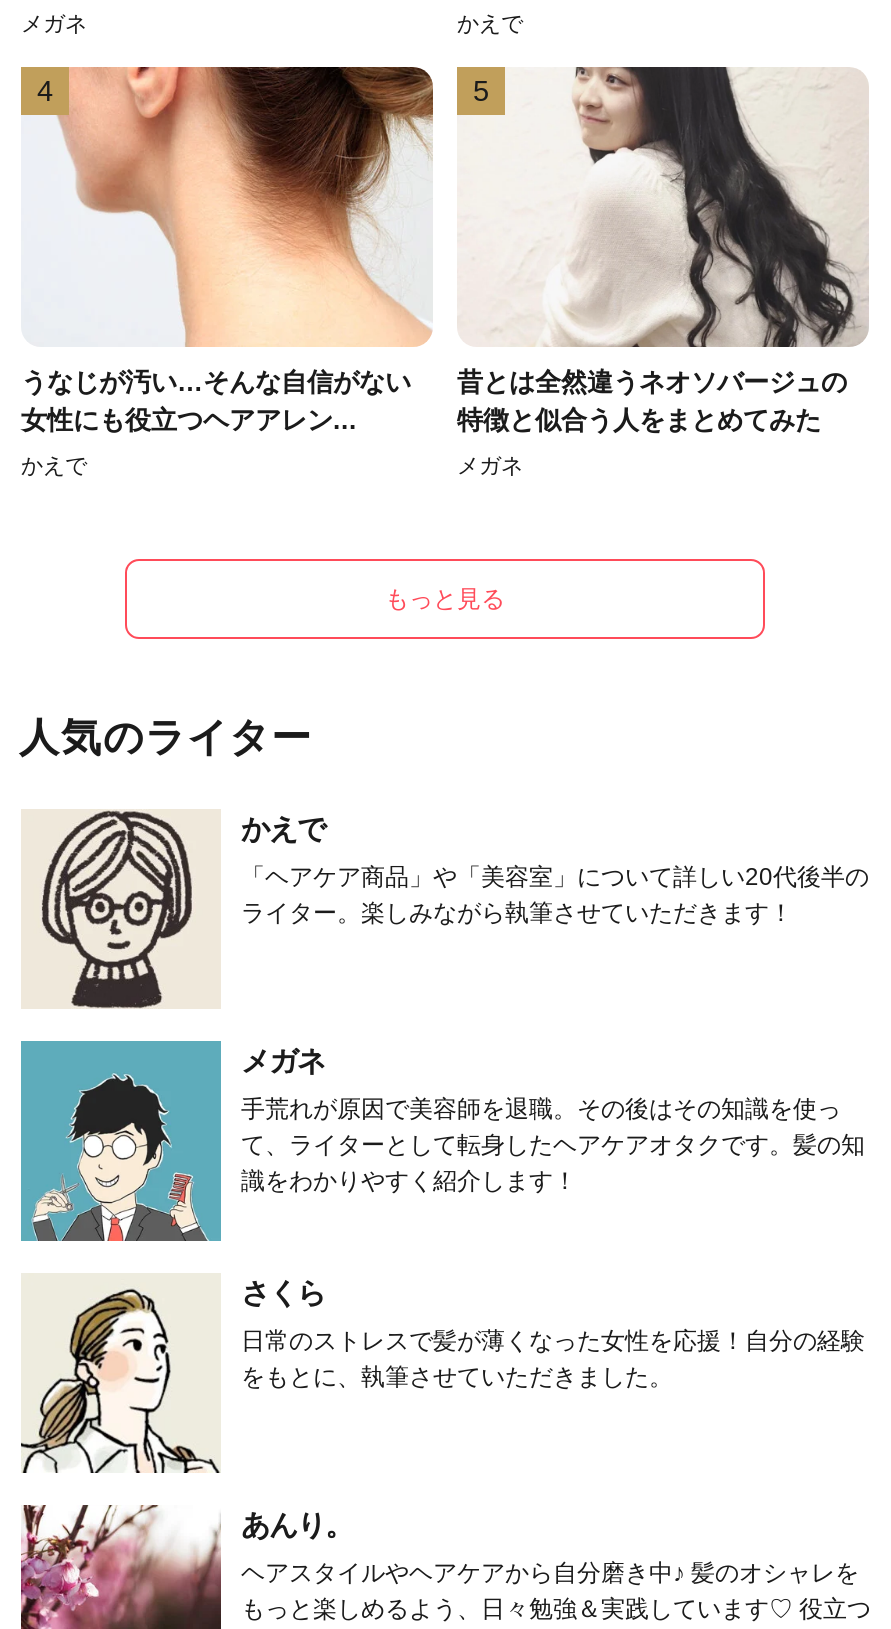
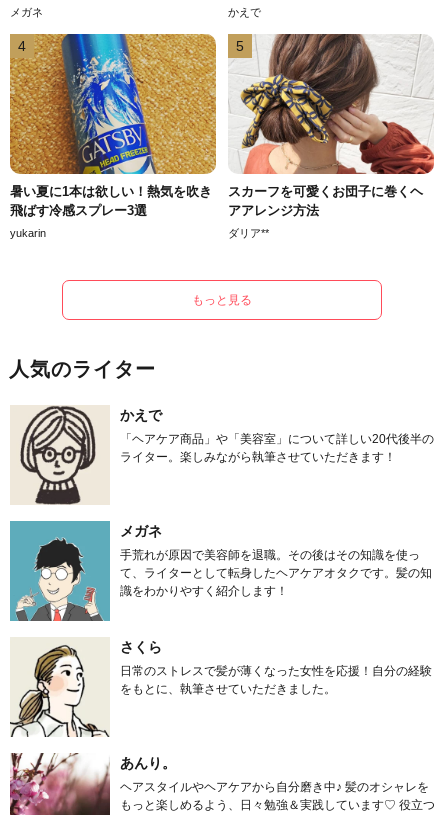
[21,65,433,436] [image] | うなじが汚い…そんな自信がない | 女性にも役立つヘアアレン... -> [9,33,217,218] [image] | 暑い夏に1本は欲しい！熱気を吹き | 飛ばす冷感スプレー3選
[457,67,867,436] [image] | 昔とは全然違うネオソバージュの | 特徴と似合う人をまとめてみた -> [228,33,434,218] [image] | スカーフを可愛くお団子に巻くヘ | アアレンジ方法
[21,454,87,478] かえで -> [10,227,46,239] yukarin
[457,454,523,478] メガネ -> [228,227,269,239] ダリア**

